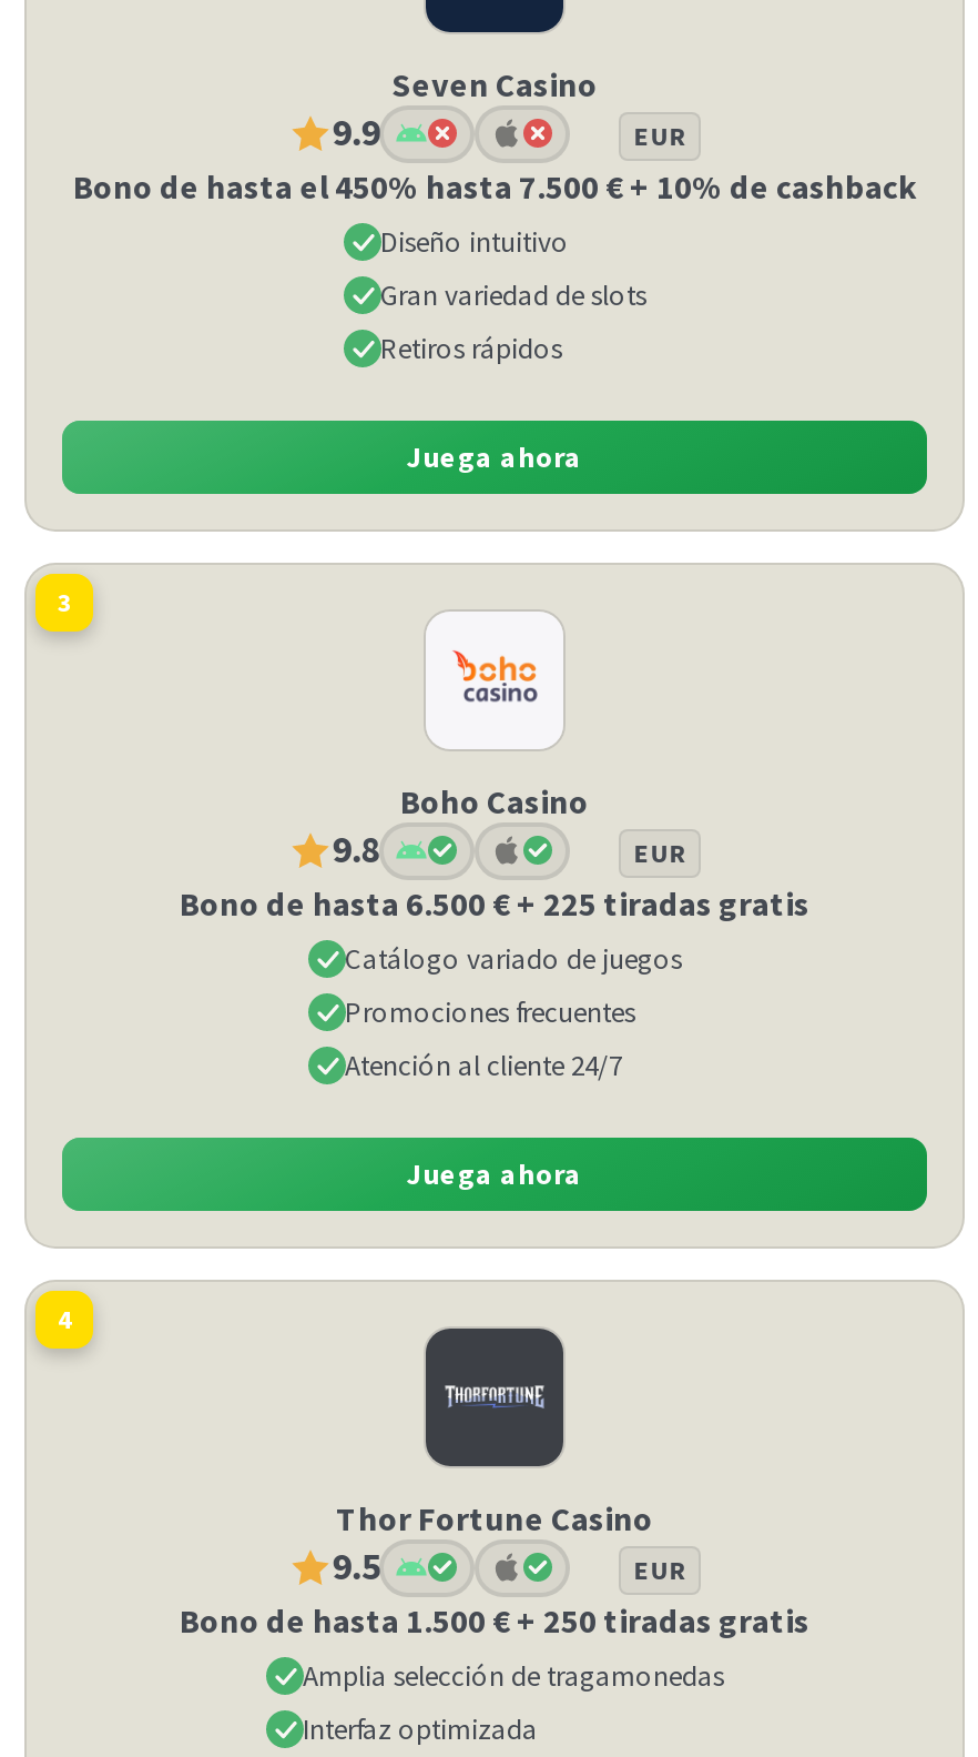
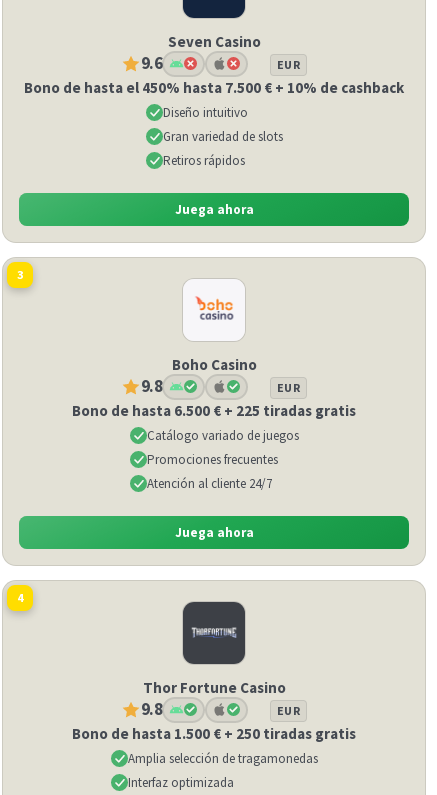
[332,109,380,158] 9.9 -> [141,52,162,74] 9.6
[332,1543,380,1592] 9.5 -> [141,698,162,720] 9.8

